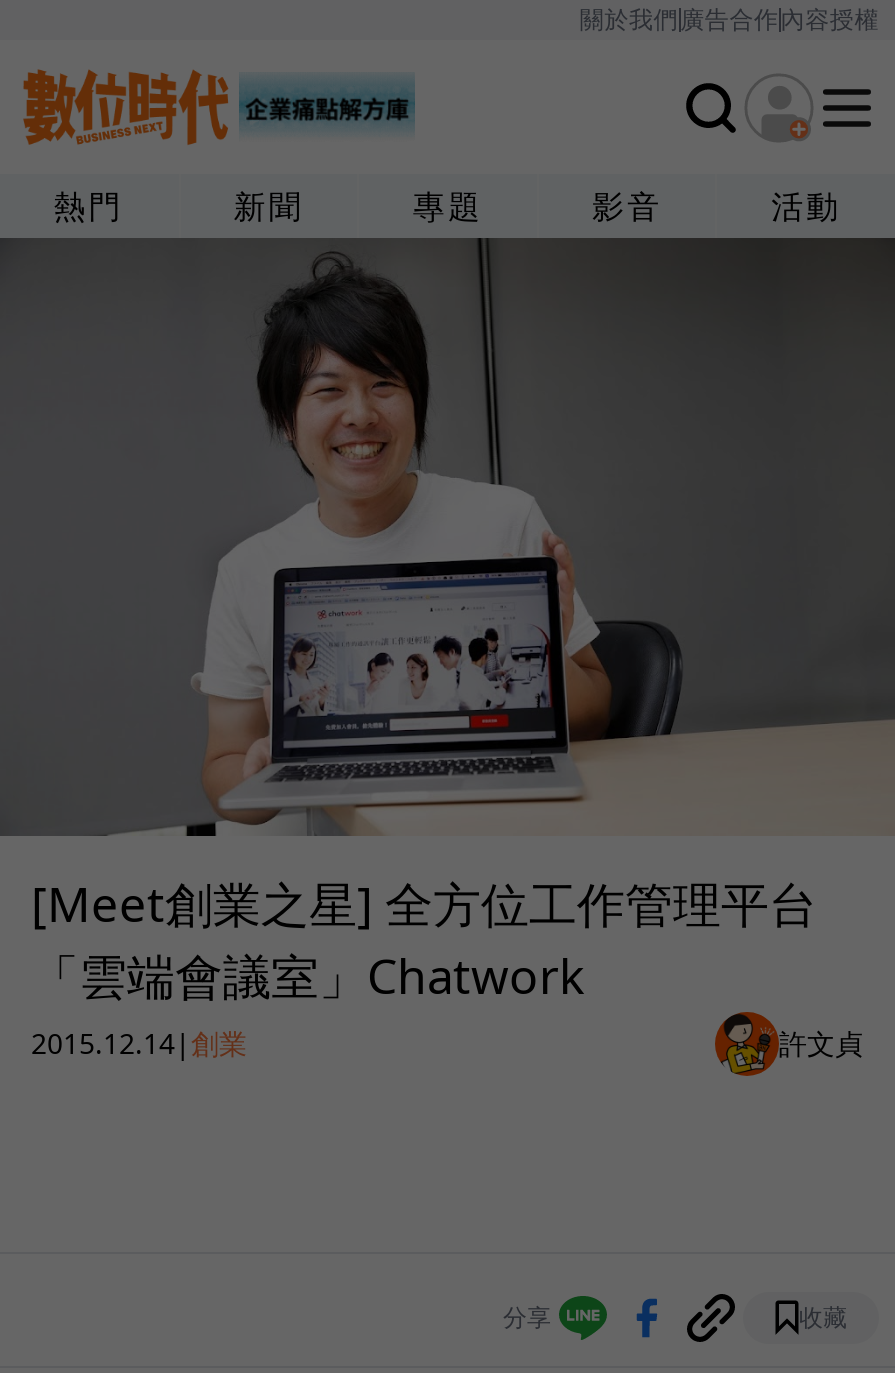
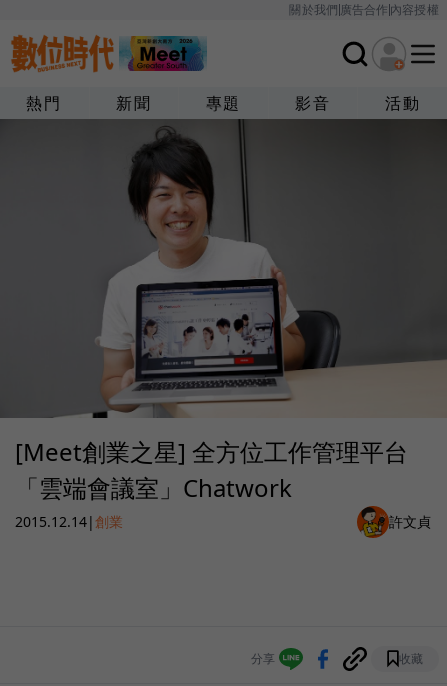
[245,72,409,142] [image] -> [123,35,205,72] [image]

